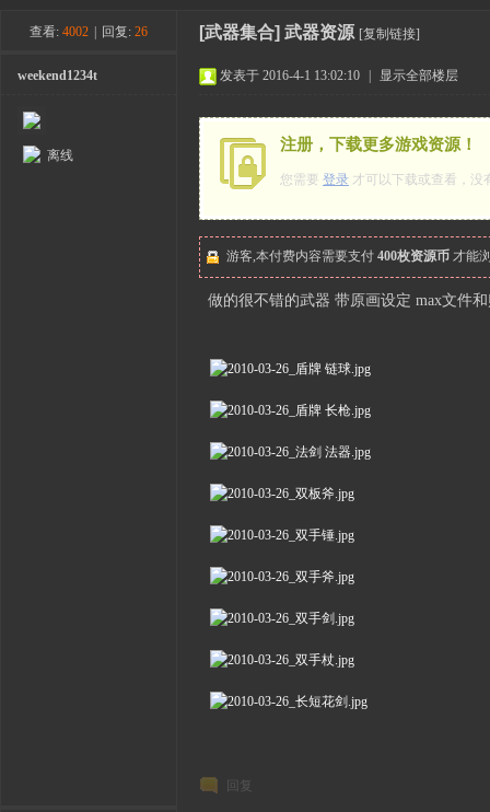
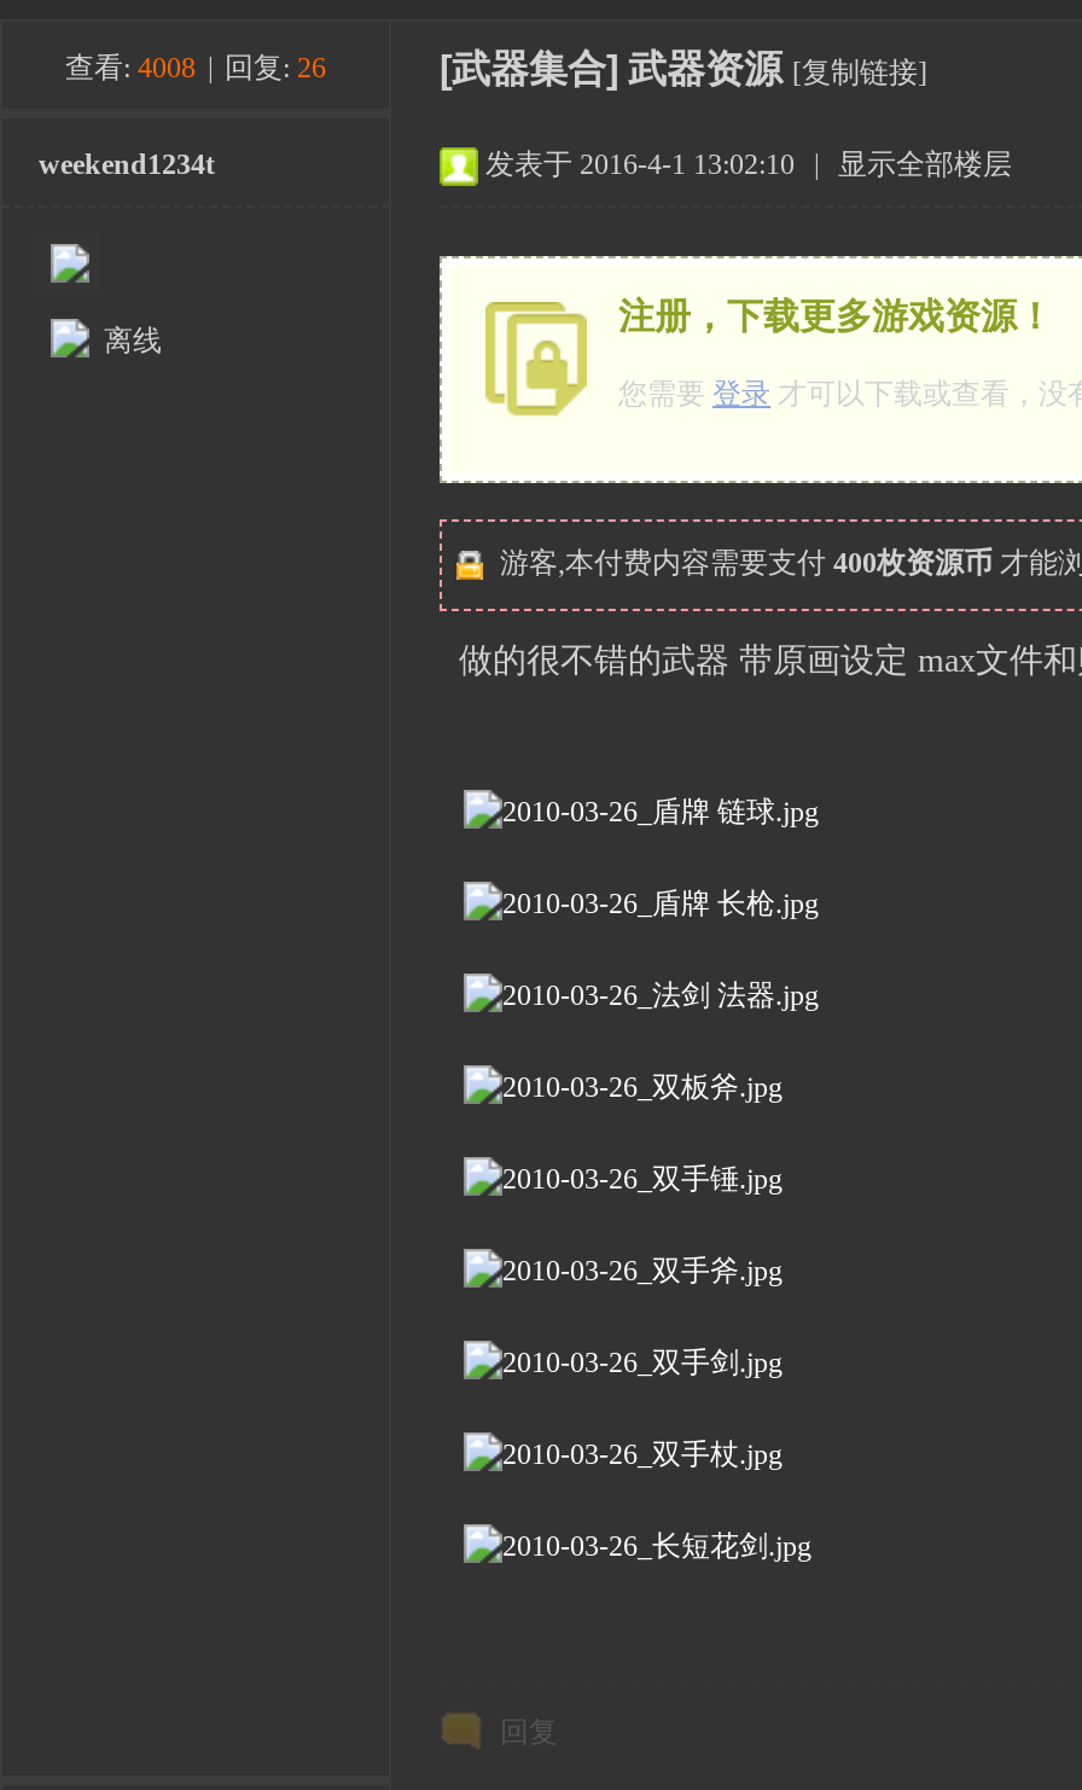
[30,24,148,39] 查看: 4002 回复: 26 -> [65,51,326,85] 查看: 4008 回复: 26

